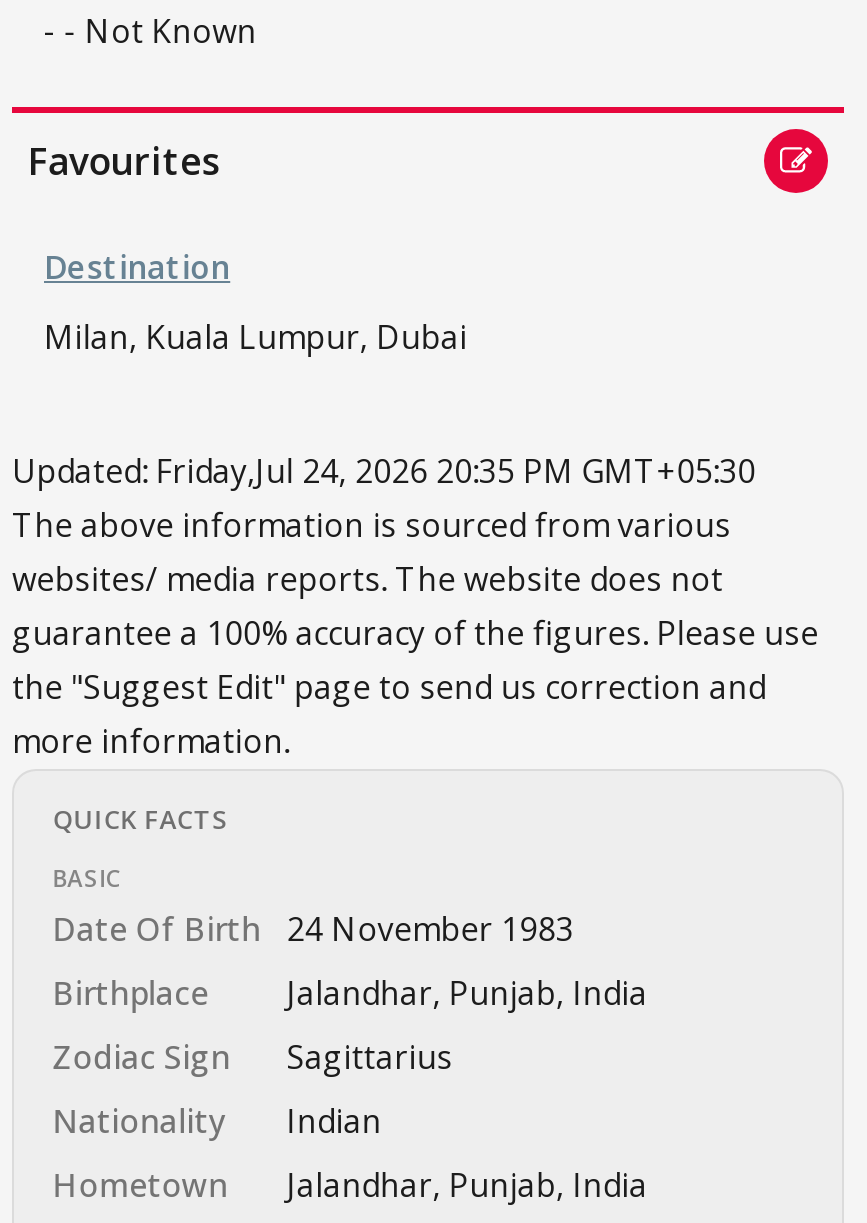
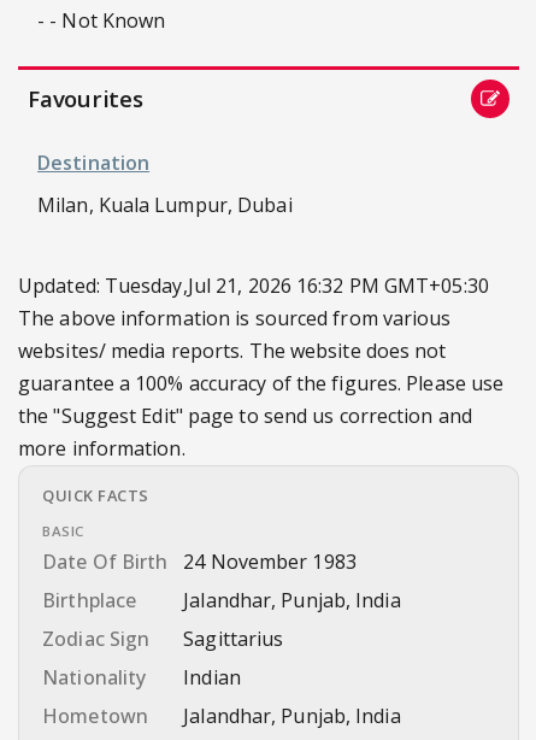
[12,450,755,494] Updated: Friday,Jul 24, 2026 20:35 PM GMT+05:30 -> [18,273,489,299] Updated: Tuesday,Jul 21, 2026 16:32 PM GMT+05:30

